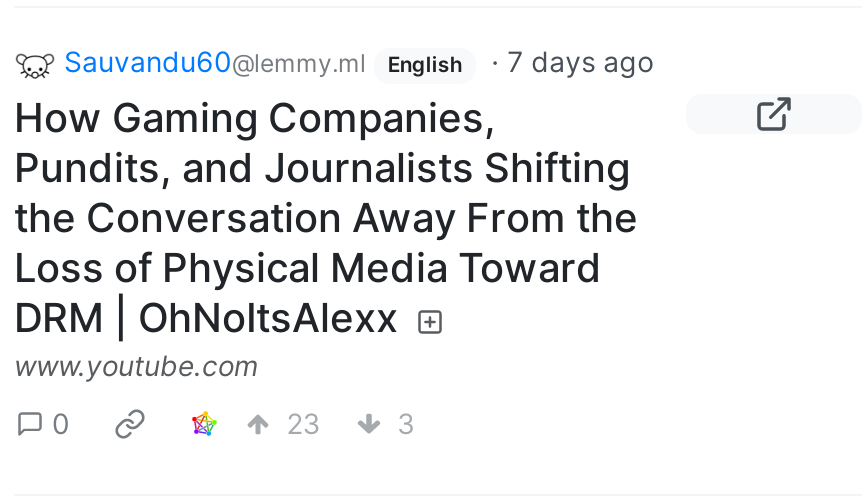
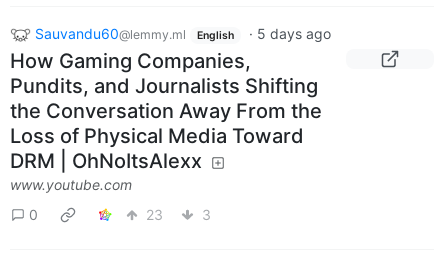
[64,44,653,78] Sauvandu60@lemmy.ml English · 7 days ago -> [35,25,331,42] Sauvandu60@lemmy.ml English · 5 days ago

